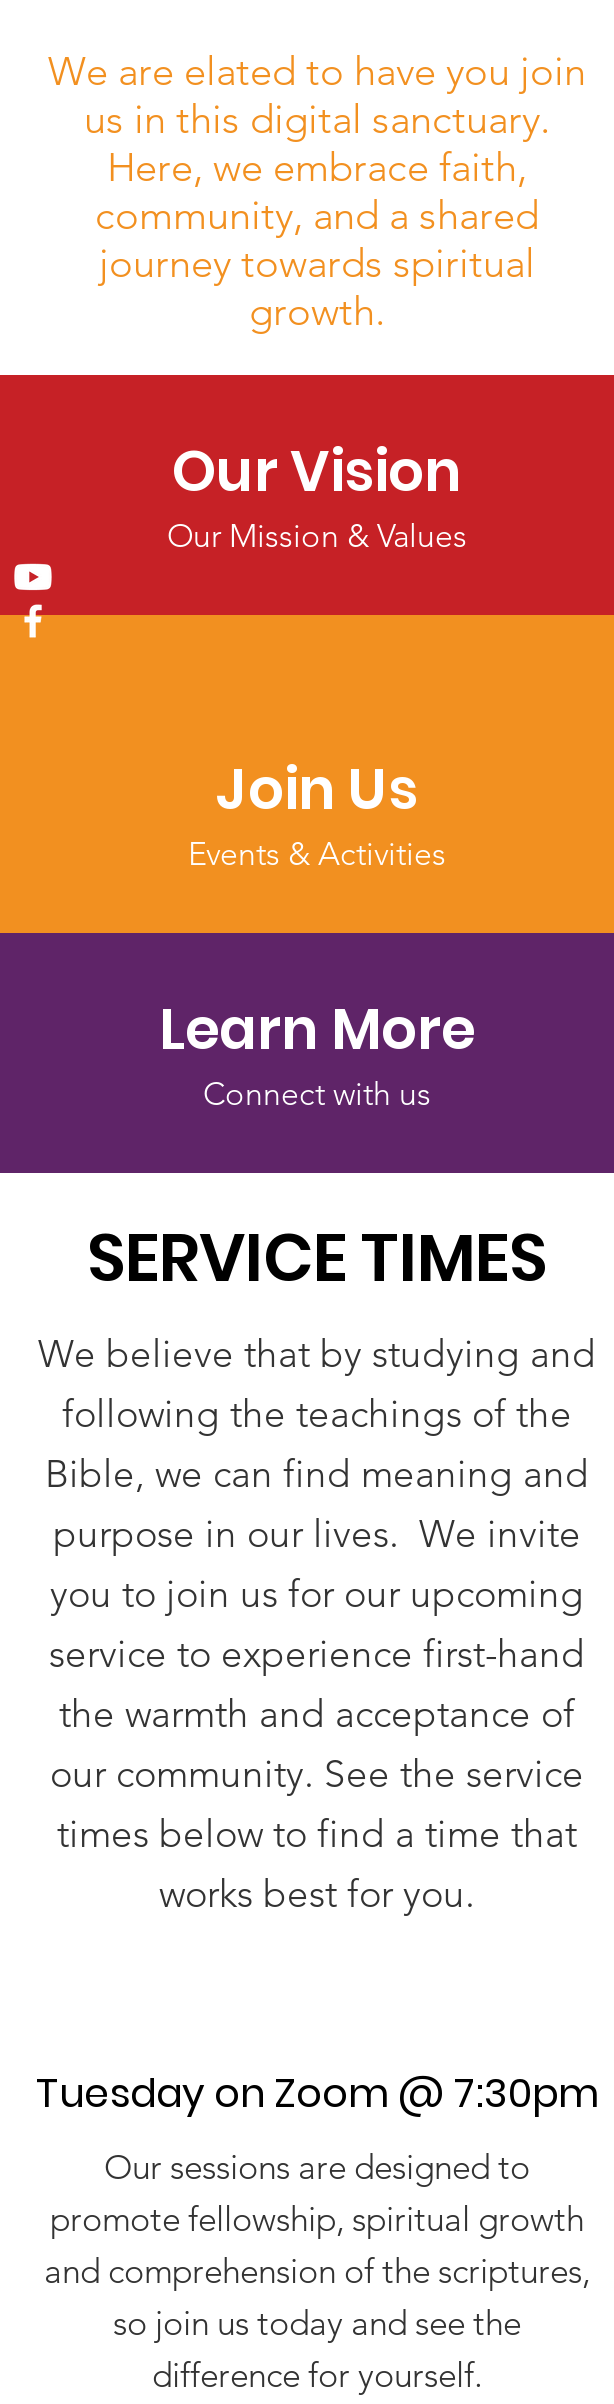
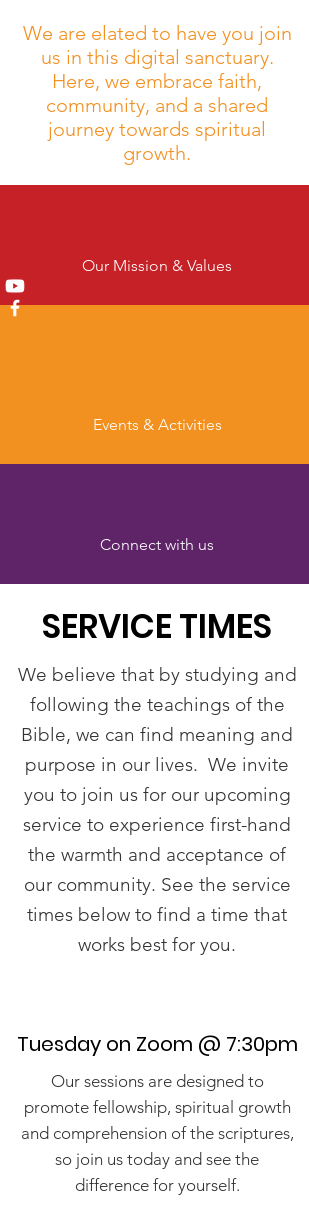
[172,433,462,511] Our Vision -> none
[216,751,418,829] Join Us -> none
[159,991,475,1069] Learn More -> none

